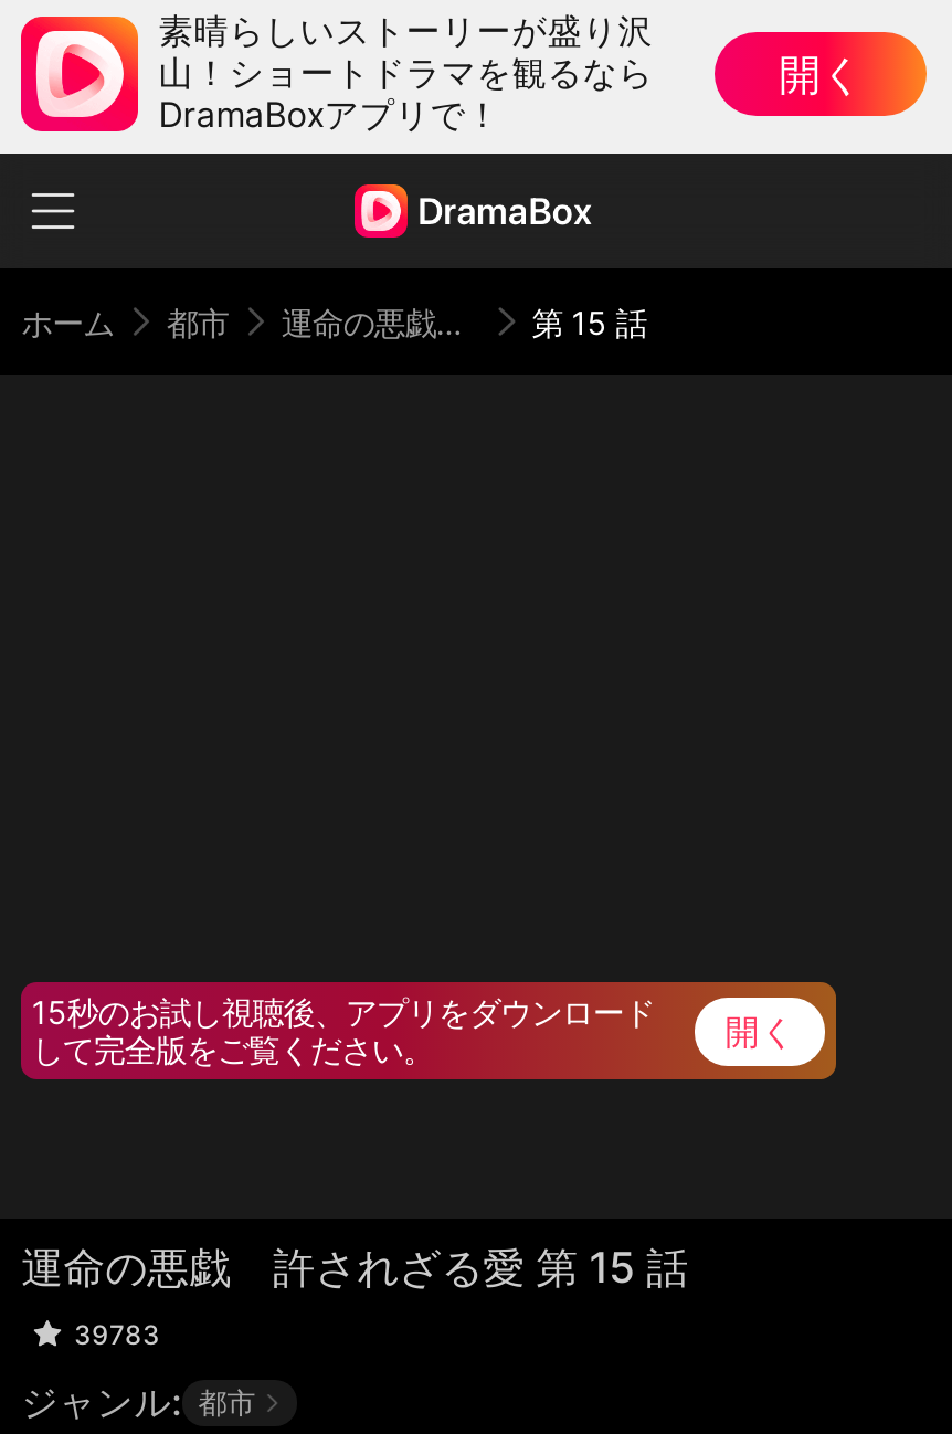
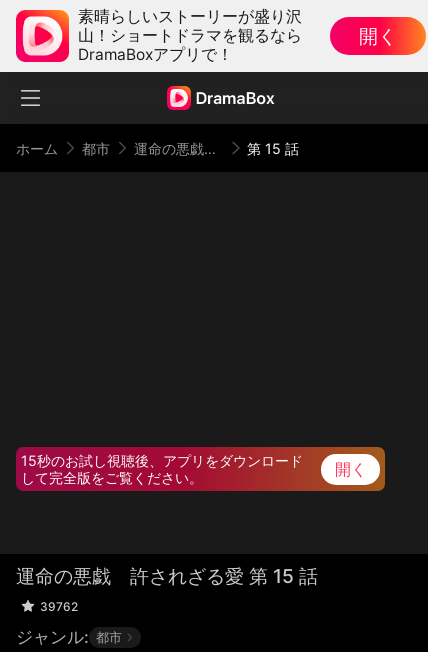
[74,1318,160,1351] 39783 -> [40,599,78,614] 39762

